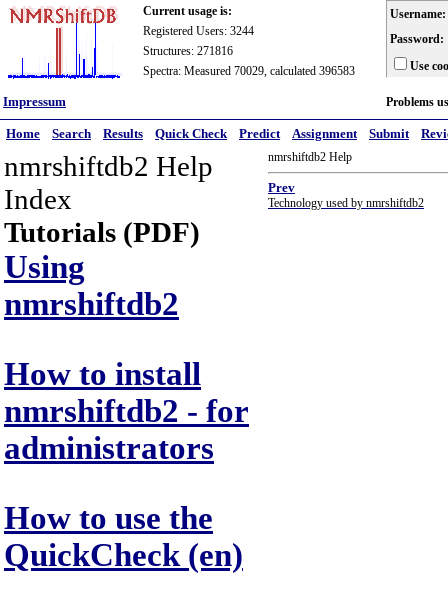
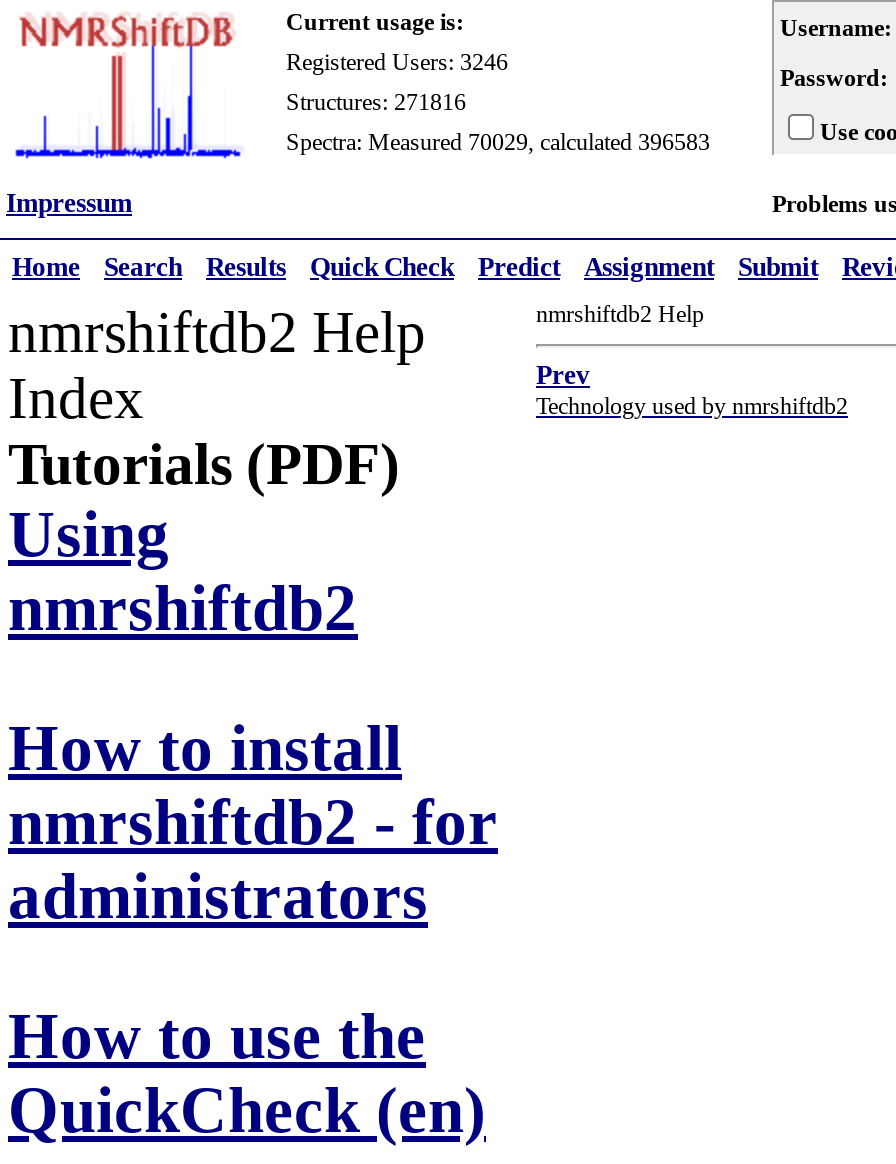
[143,24,254,38] Registered Users: 3244 -> [286,48,508,76] Registered Users: 3246

